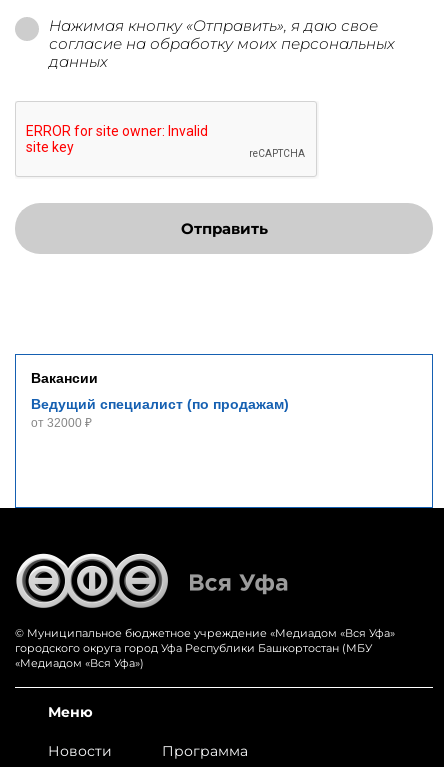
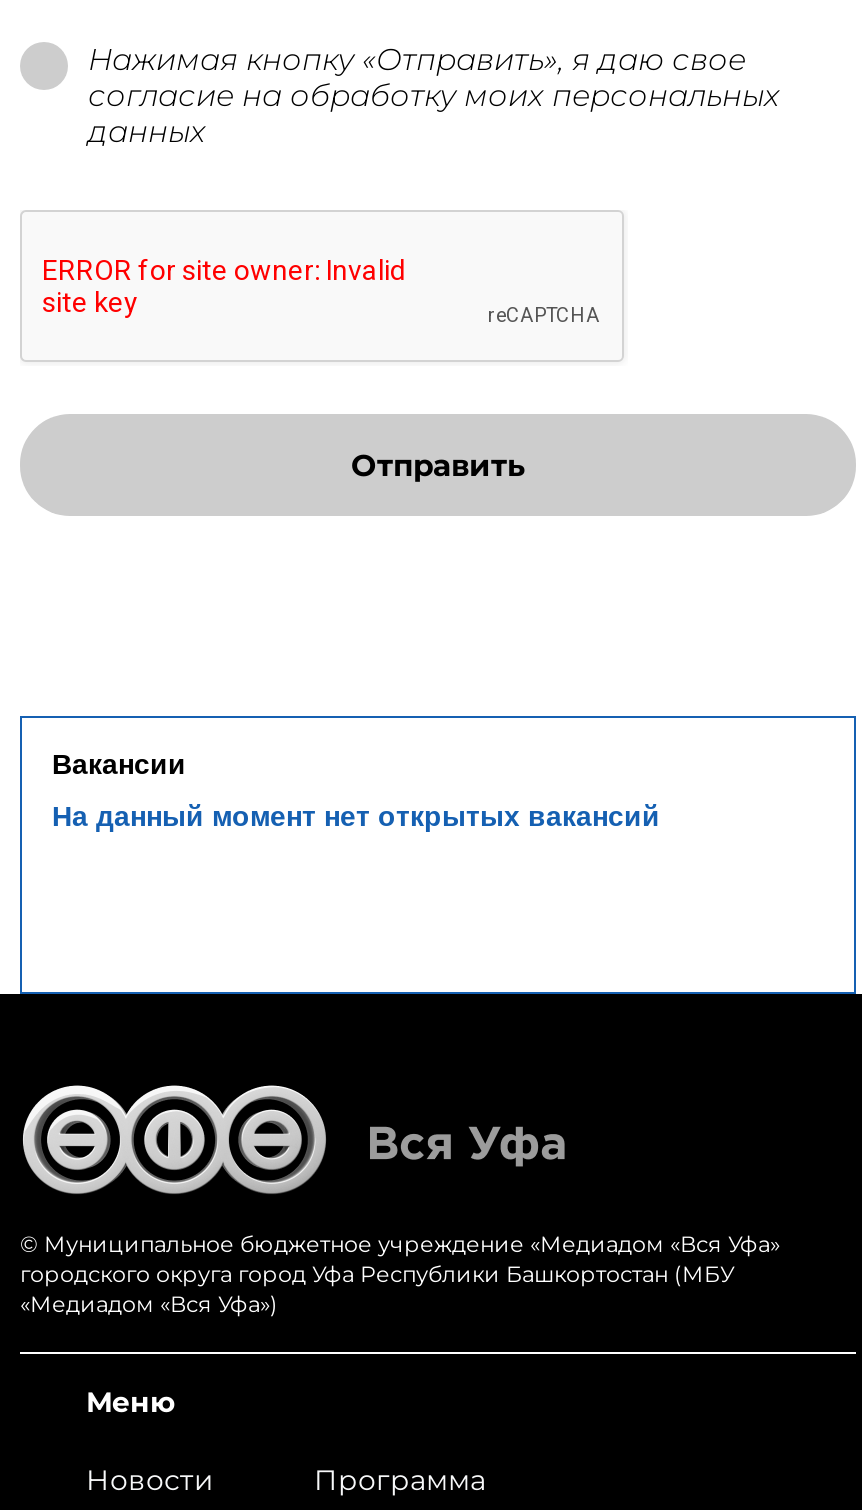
[31,396,289,430] Ведущий специалист (по продажам) | от 32000 ₽ -> [52,800,660,832] На данный момент нет открытых вакансий

